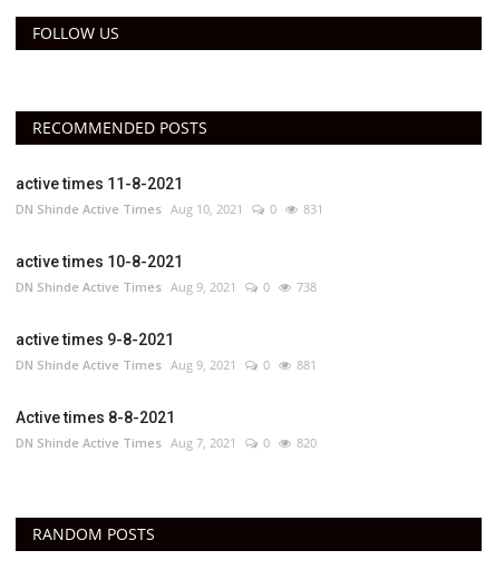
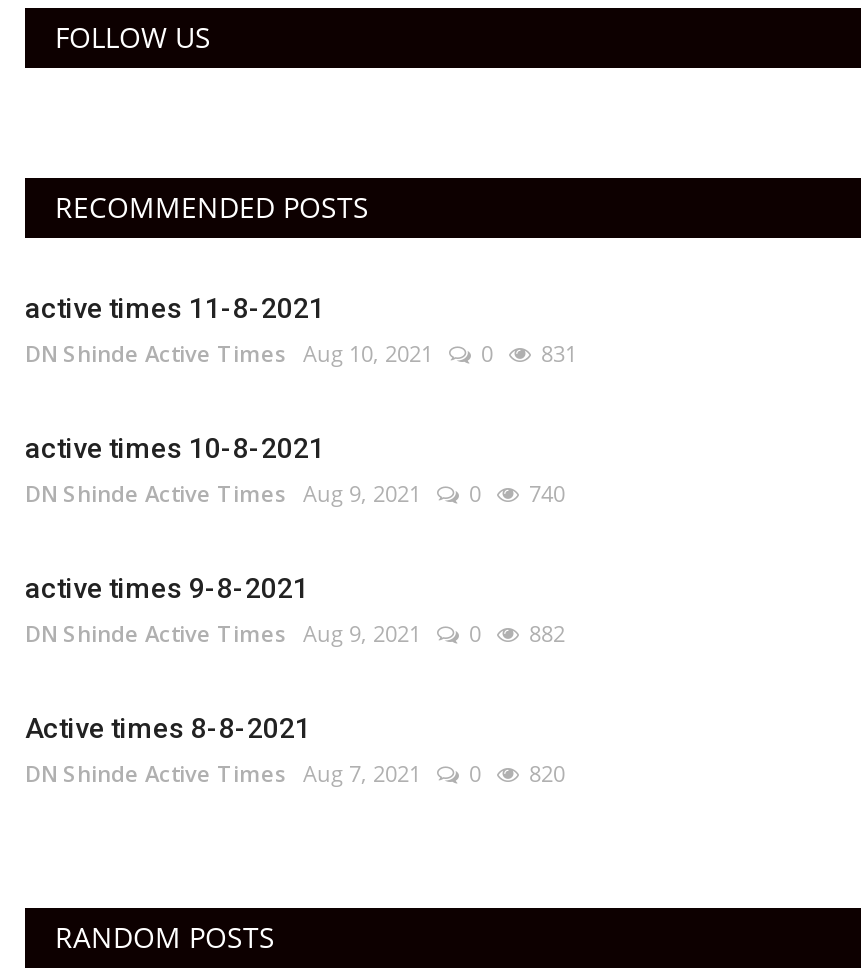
[16,278,317,295] DN Shinde Active Times Aug 9, 2021 0 738 -> [25,478,565,508] DN Shinde Active Times Aug 9, 2021 0 740
[16,356,317,373] DN Shinde Active Times Aug 9, 2021 0 881 -> [25,618,565,648] DN Shinde Active Times Aug 9, 2021 0 882

